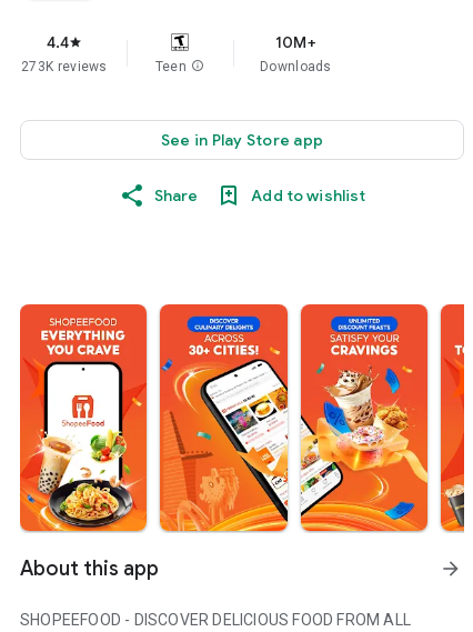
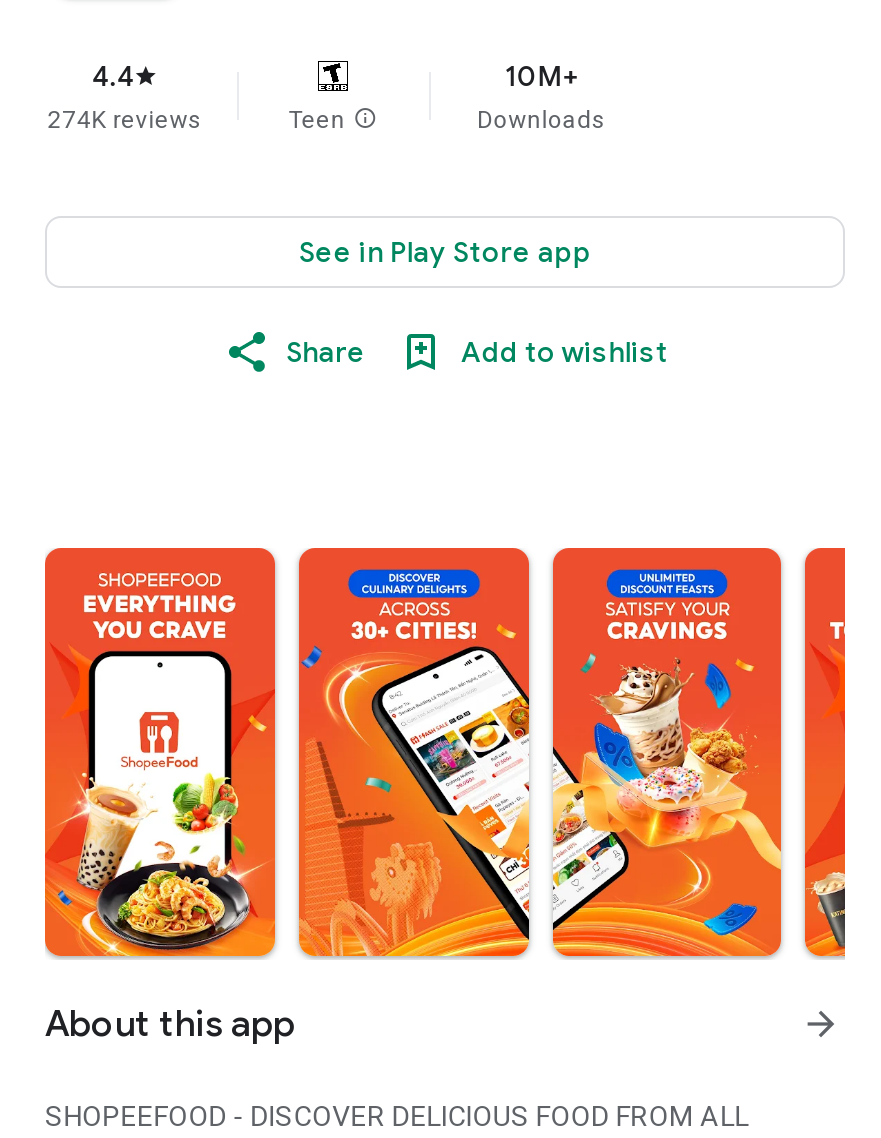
[21,59,107,74] 273K reviews -> [47,106,203,134] 274K reviews

